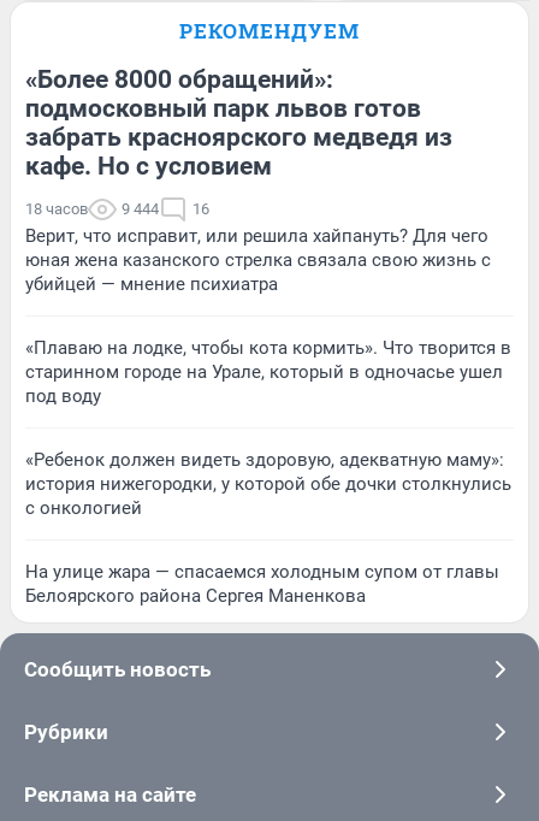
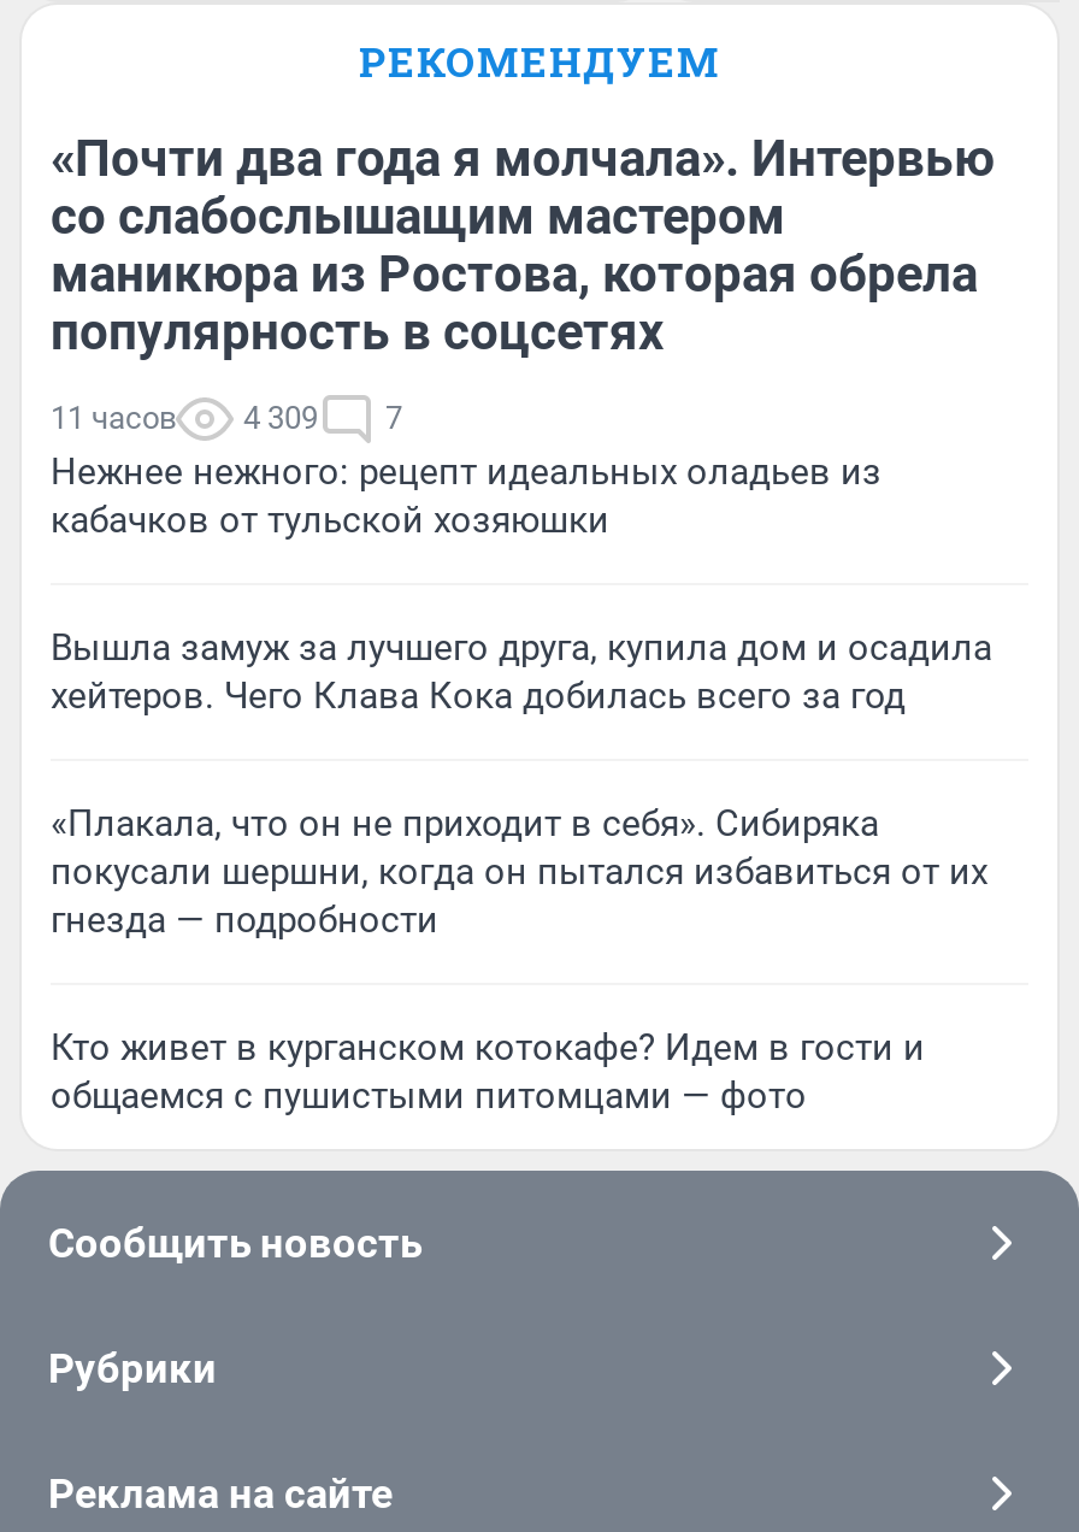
[25,65,452,180] «Более 8000 обращений»: | подмосковный парк львов готов | забрать красноярского медведя из | кафе. Но с условием -> [51,129,995,361] «Почти два года я молчала». Интервью | со слабослышащим мастером | маникюра из Ростова, которая обрела | популярность в соцсетях
[25,199,491,295] 18 часов | 9 444 | 16 | Верит, что исправит, или решила хайпануть? Для чего | юная жена казанского стрелка связала свою жизнь с | убийцей — мнение психиатра -> [51,399,882,541] 11 часов | 4 309 | 7 | Нежнее нежного: рецепт идеальных оладьев из | кабачков от тульской хозяюшки
[25,337,511,407] «Плаваю на лодке, чтобы кота кормить». Что творится в | старинном городе на Урале, который в одночасье ушел | под воду -> [51,626,992,717] Вышла замуж за лучшего друга, купила дом и осадила | хейтеров. Чего Клава Кока добилась всего за год
[25,449,511,518] «Ребенок должен видеть здоровую, адекватную маму»: | история нижегородки, у которой обе дочки столкнулись | с онкологией -> [51,801,987,941] «Плакала, что он не приходит в себя». Сибиряка | покусали шершни, когда он пытался избавиться от их | гнезда — подробности
[25,561,499,606] На улице жара — спасаемся холодным супом от главы | Белоярского района Сергея Маненкова -> [51,1025,925,1117] Кто живет в курганском котокафе? Идем в гости и | общаемся с пушистыми питомцами — фото

